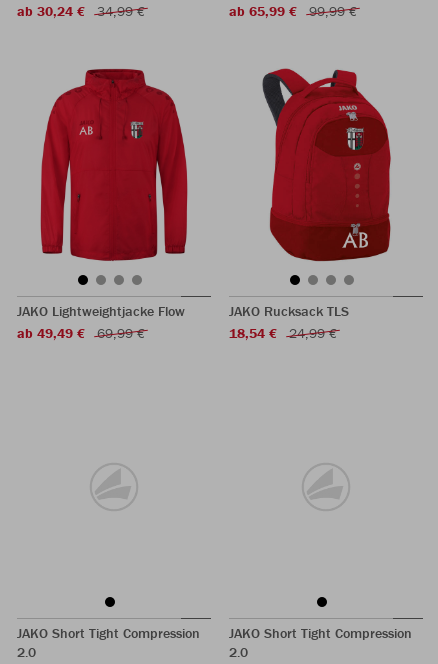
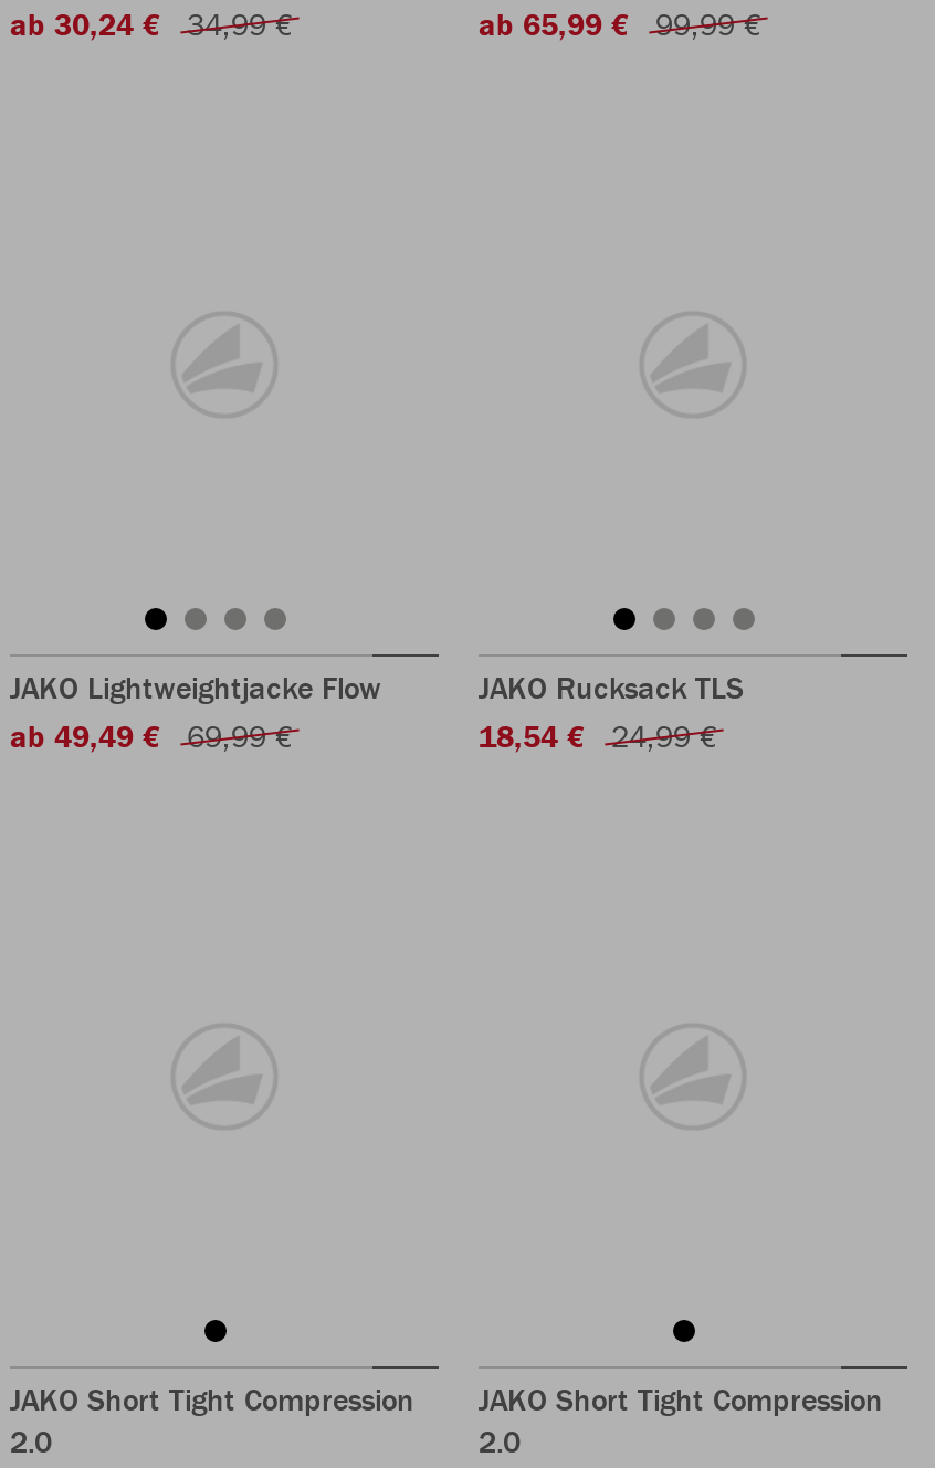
[40,68,189,262] [image] -> none
[262,68,392,262] [image] -> none

